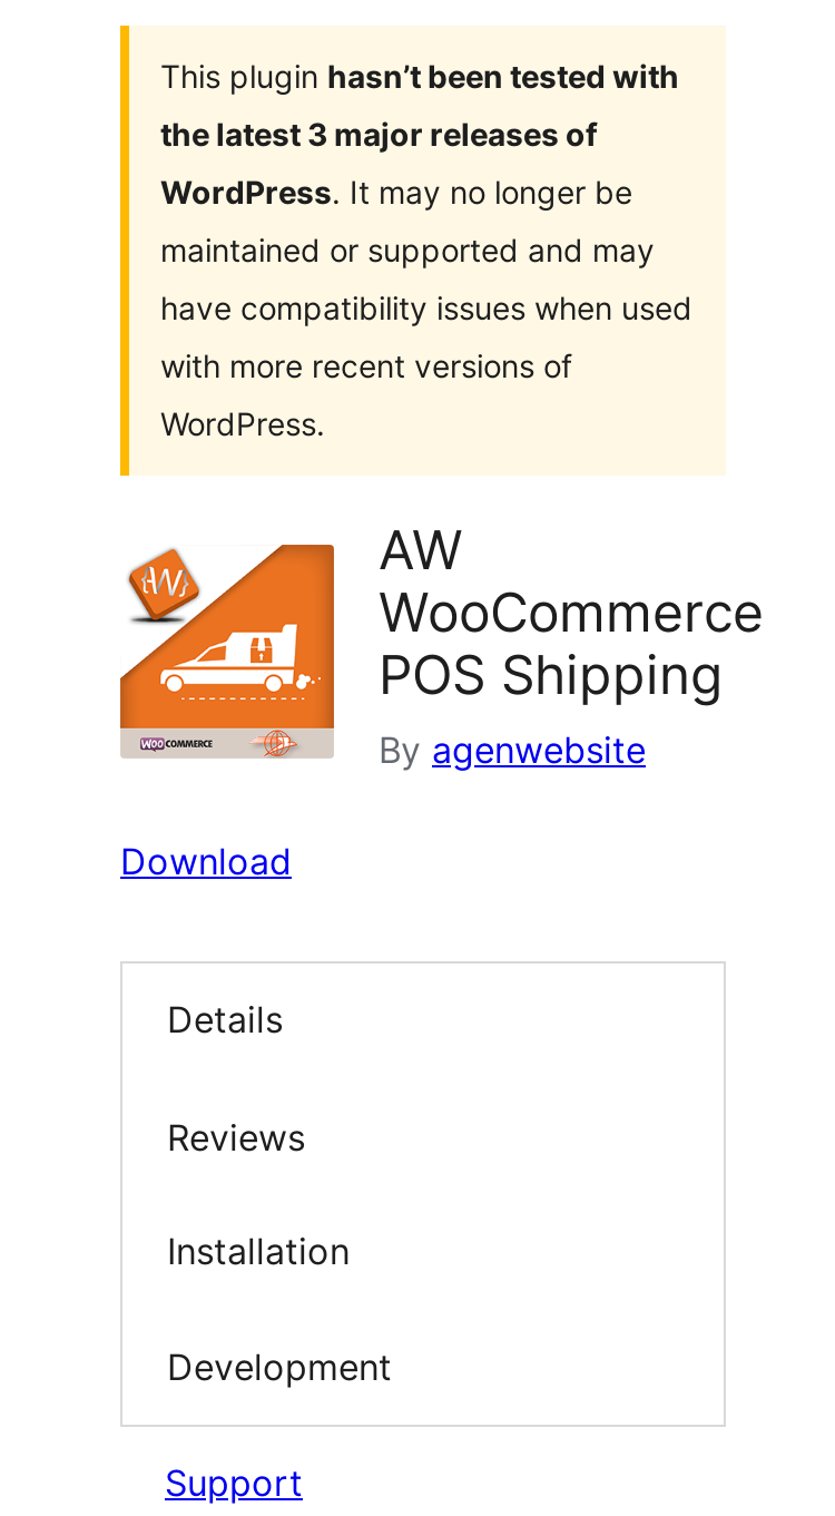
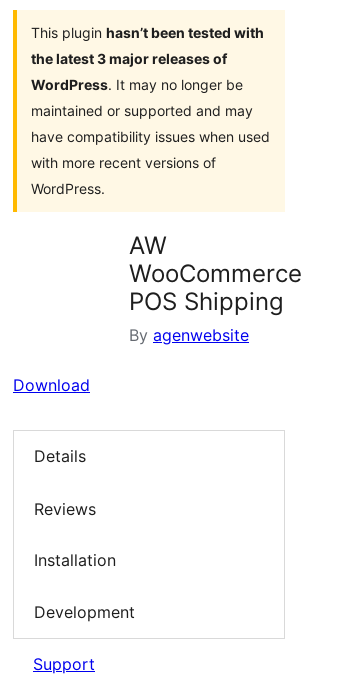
[118,542,336,761] [image] -> none

